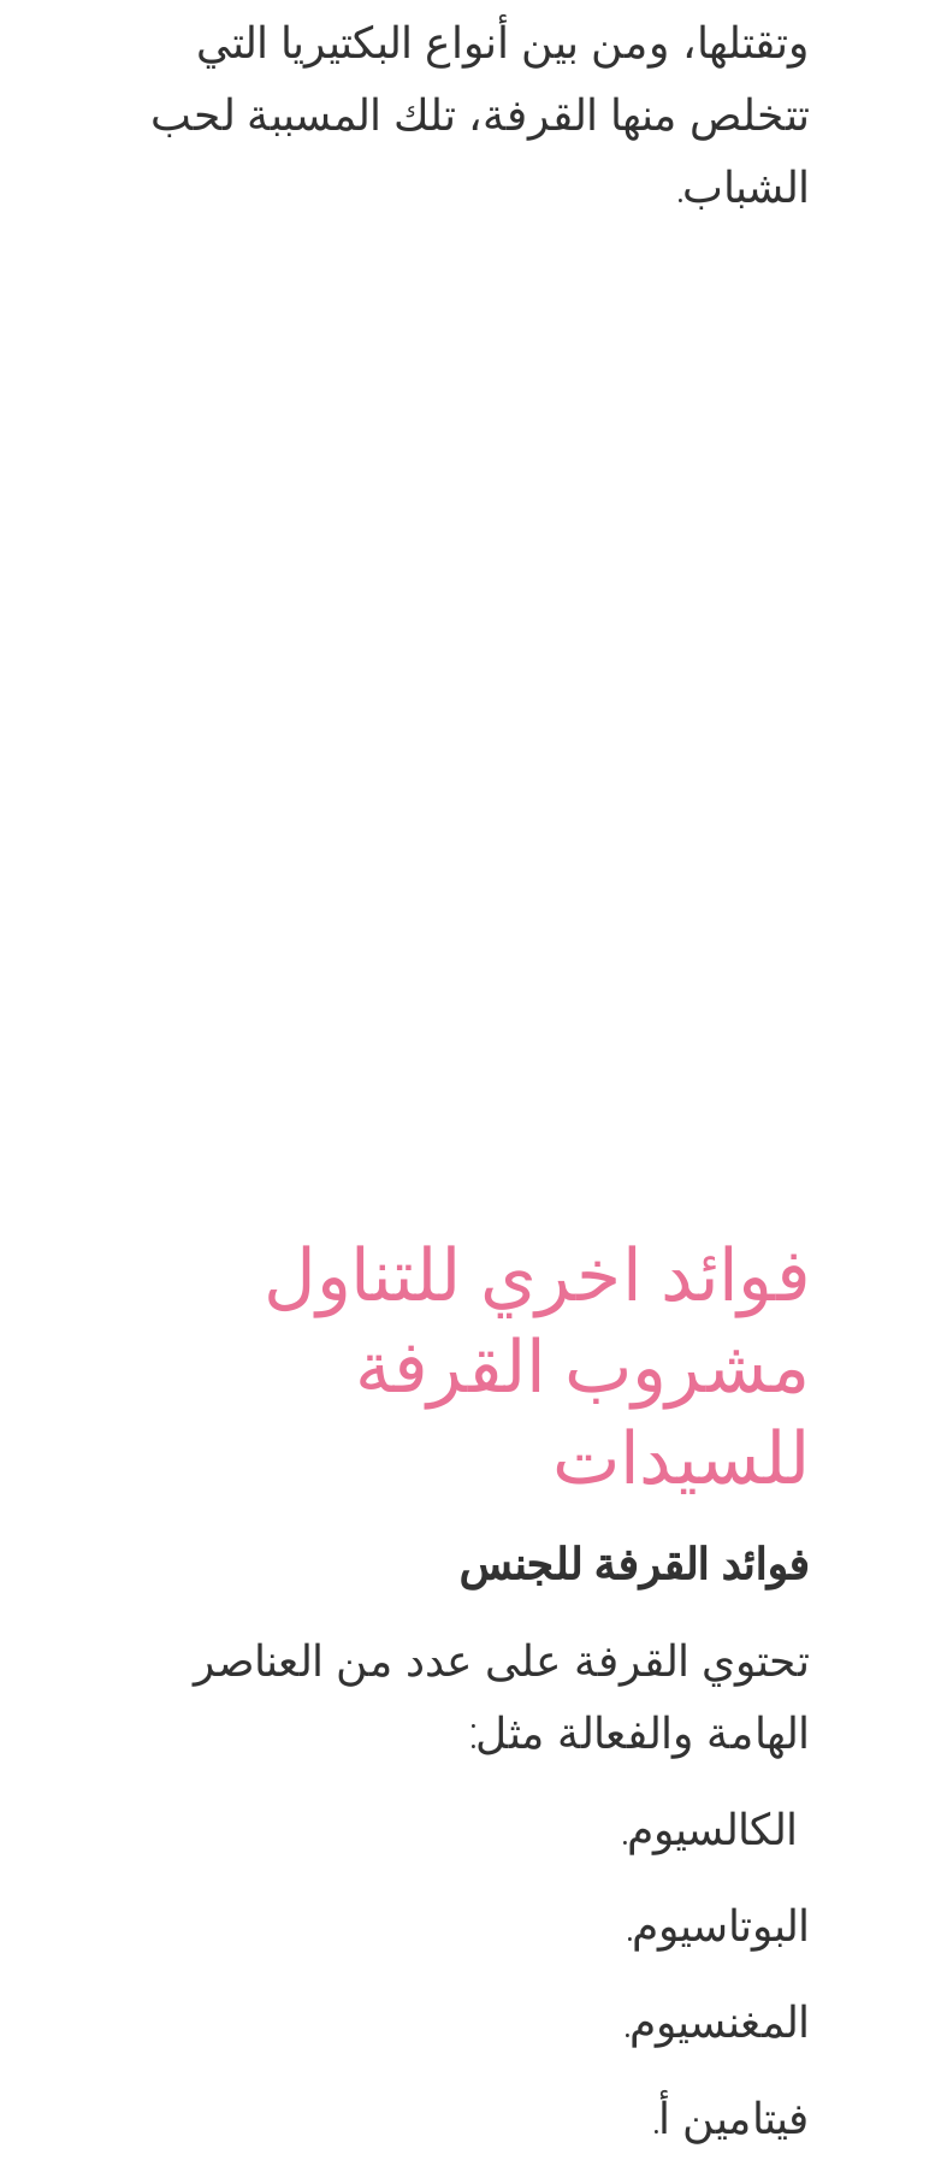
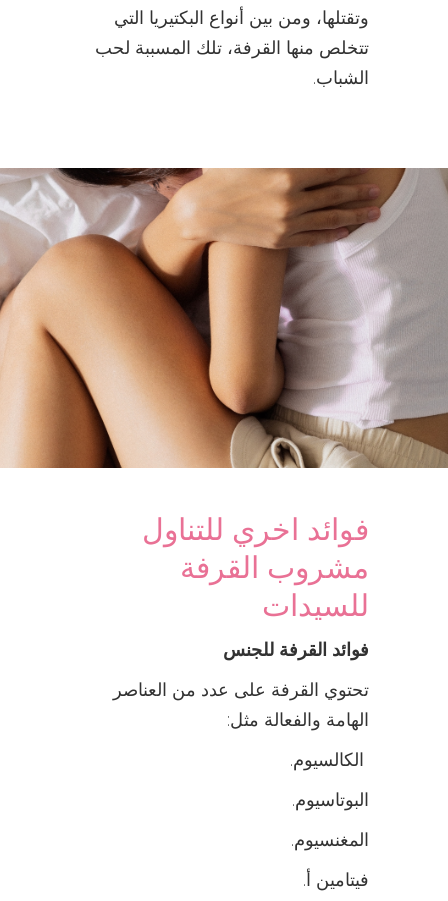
none -> [3,167,445,469] [image]

